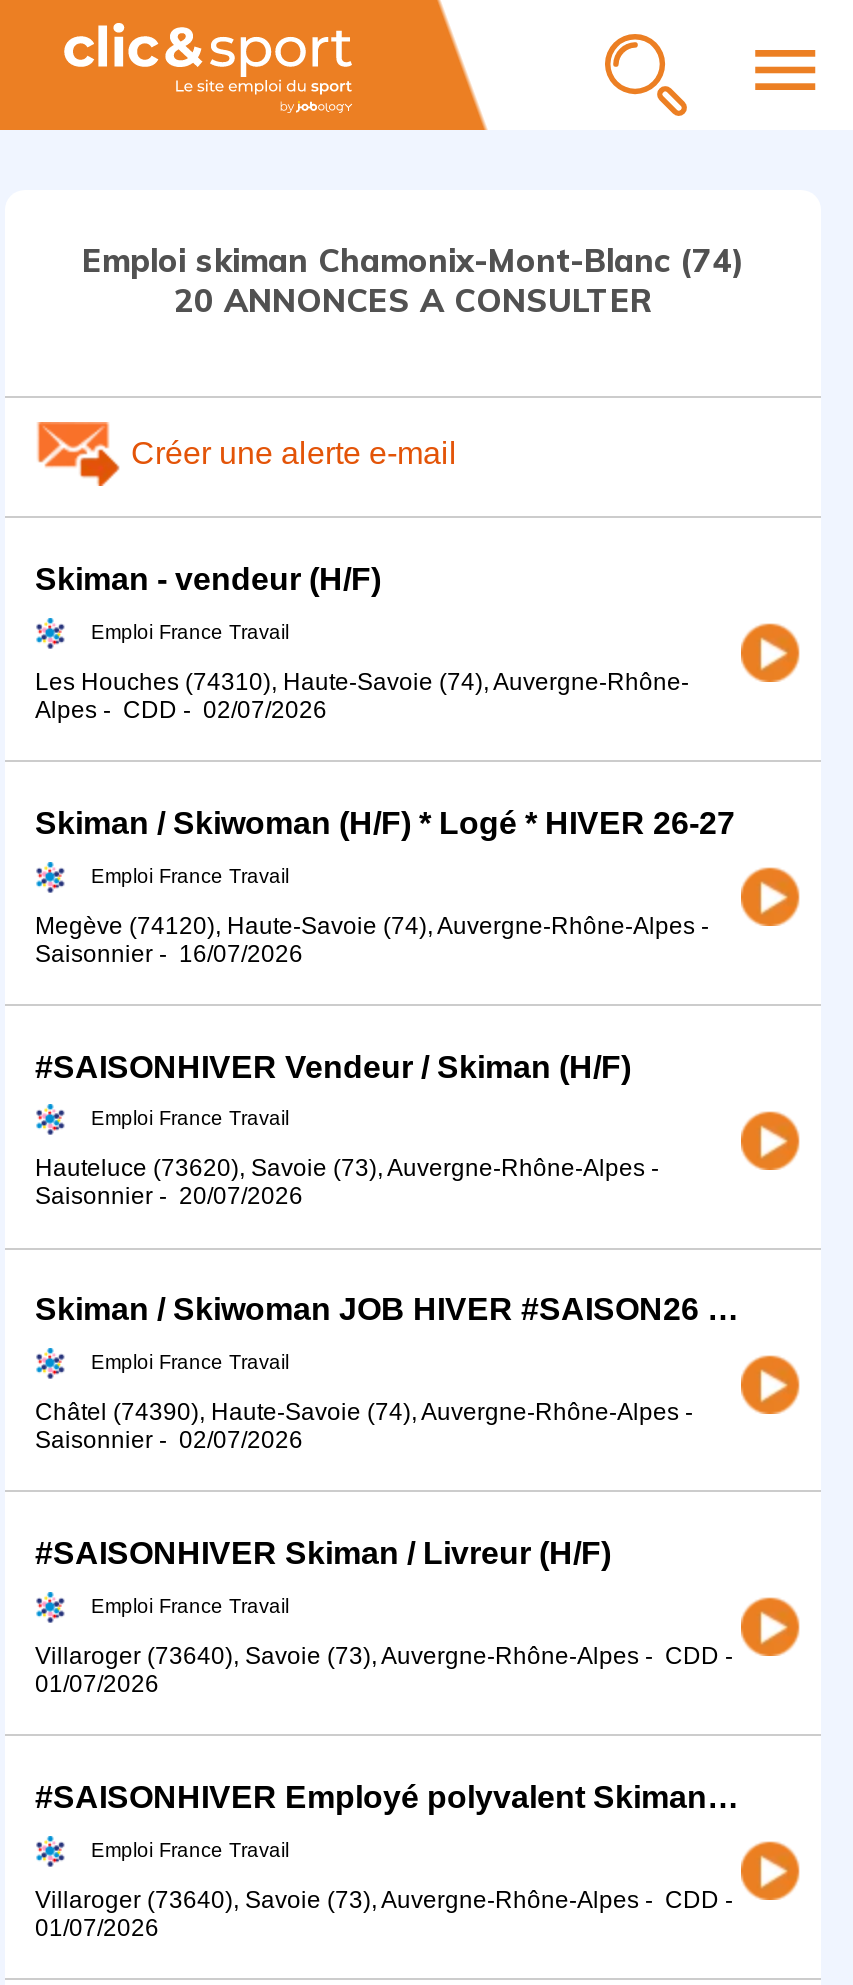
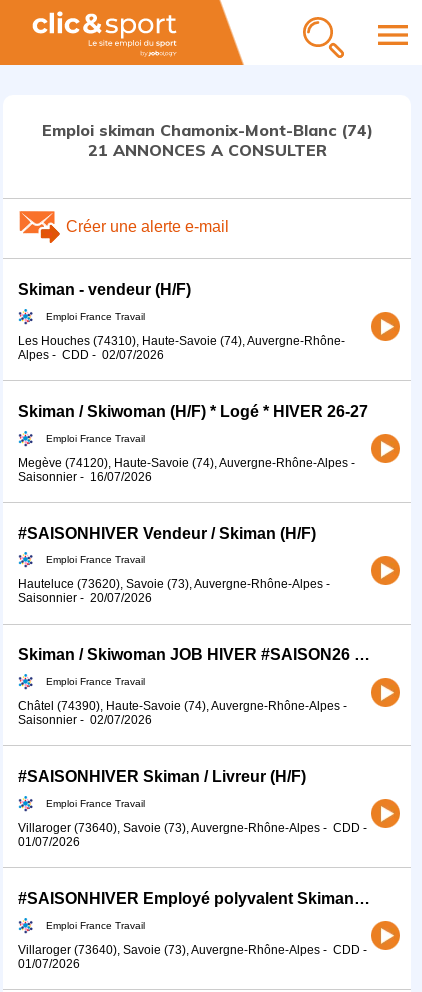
[174,280,652,320] 20 ANNONCES A CONSULTER -> [87,140,326,160] 21 ANNONCES A CONSULTER

